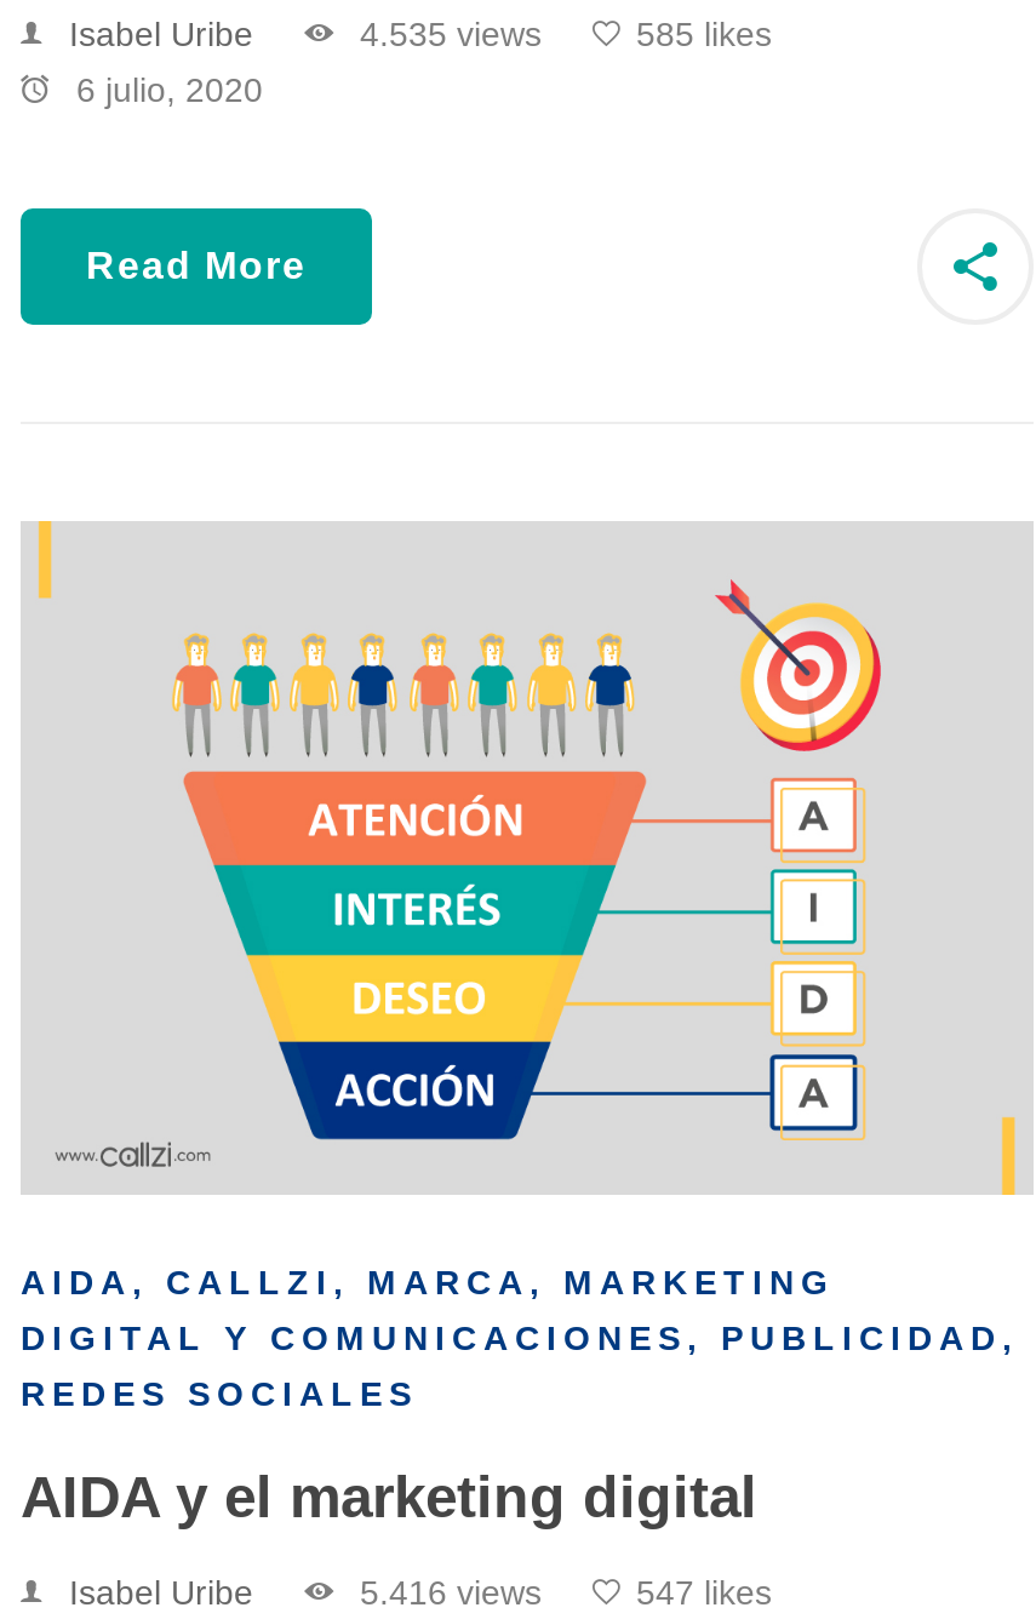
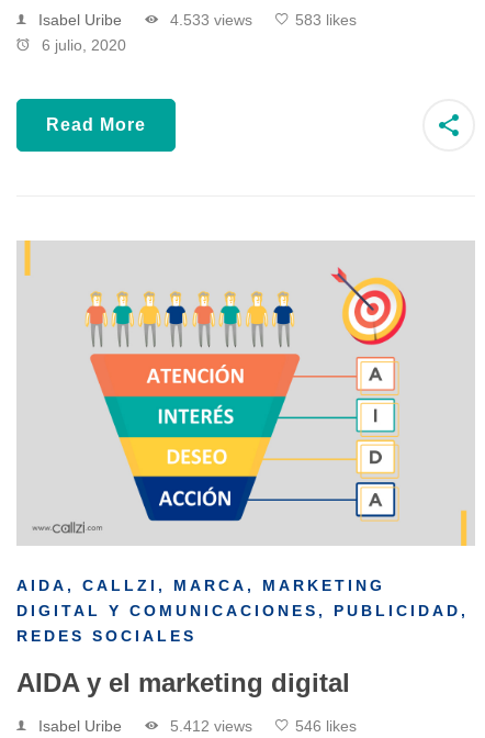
[350,14,542,53] 4.535 views -> [166,11,252,28] 4.533 views
[636,14,772,53] 585 likes -> [295,11,357,28] 583 likes
[350,1572,542,1611] 5.416 views -> [166,717,252,734] 5.412 views
[636,1572,772,1611] 547 likes -> [295,717,357,734] 546 likes

